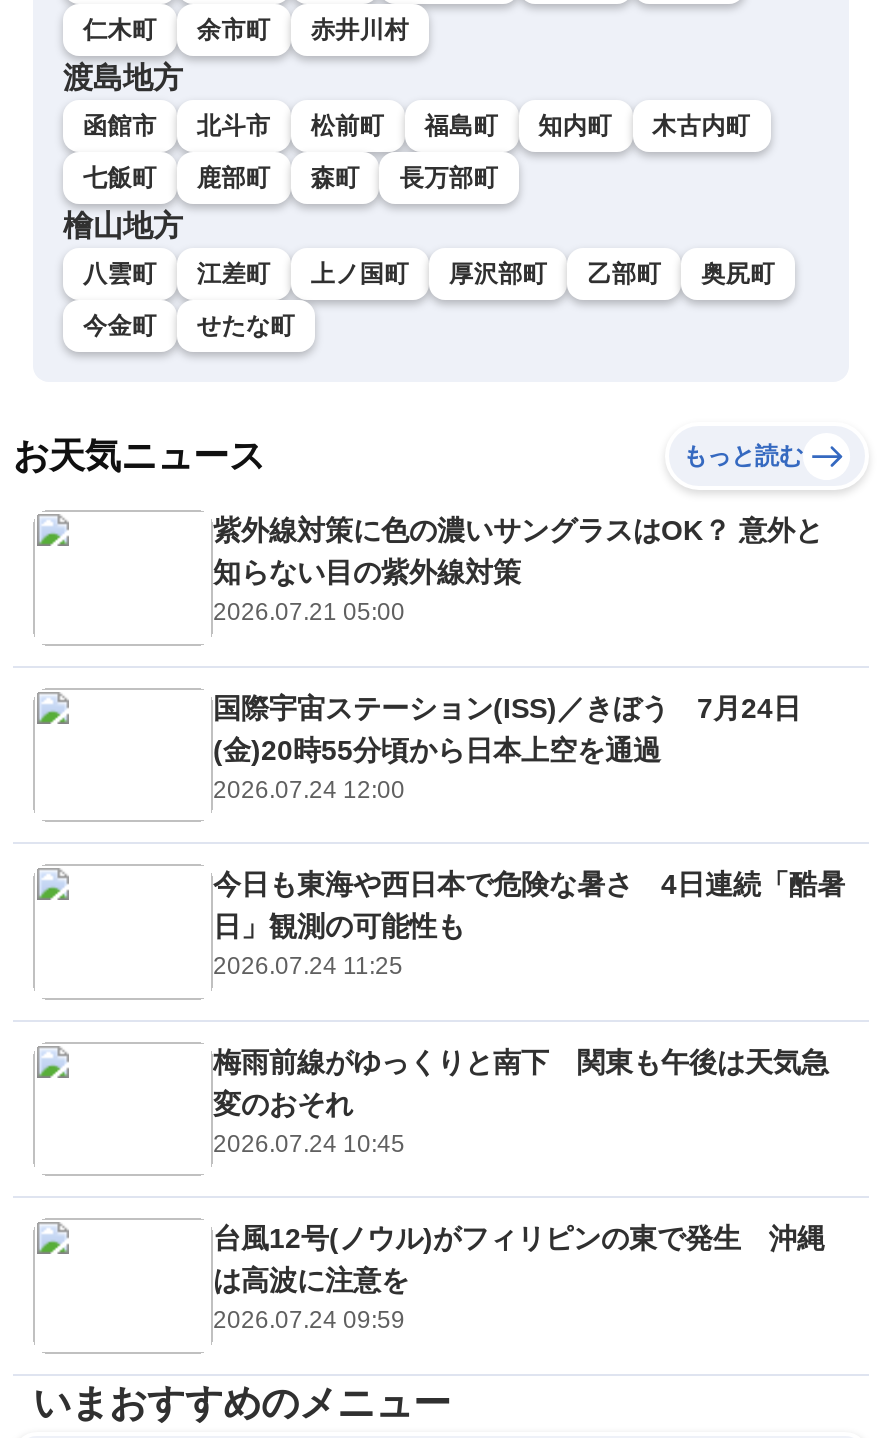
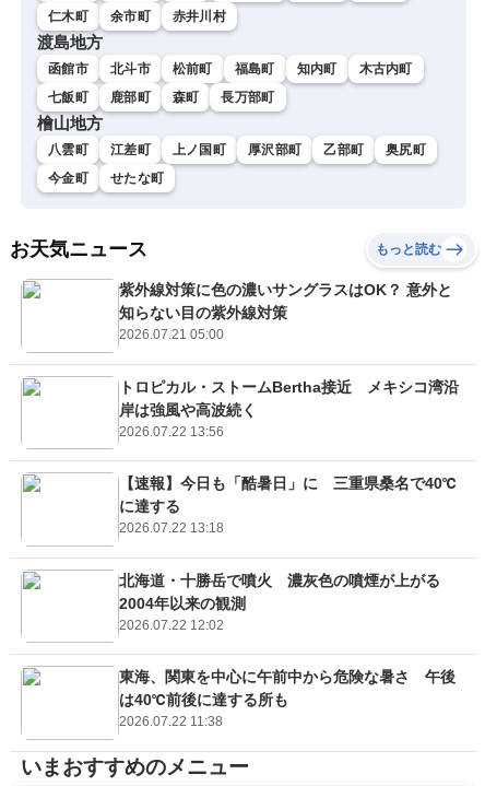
[213,691,801,803] 国際宇宙ステーション(ISS)／きぼう 7月24日 | (金)20時55分頃から日本上空を通過 | 2026.07.24 12:00 -> [119,378,459,439] トロピカル・ストームBertha接近 メキシコ湾沿 | 岸は強風や高波続く | 2026.07.22 13:56
[213,868,845,980] 今日も東海や西日本で危険な暑さ 4日連続「酷暑 | 日」観測の可能性も | 2026.07.24 11:25 -> [119,475,457,536] 【速報】今日も「酷暑日」に 三重県桑名で40℃ | に達する | 2026.07.22 13:18
[213,1045,829,1157] 梅雨前線がゆっくりと南下 関東も午後は天気急 | 変のおそれ | 2026.07.24 10:45 -> [119,571,456,633] 北海道・十勝岳で噴火 濃灰色の噴煙が上がる | 2004年以来の観測 | 2026.07.22 12:02
[213,1222,825,1334] 台風12号(ノウル)がフィリピンの東で発生 沖縄 | は高波に注意を | 2026.07.24 09:59 -> [119,668,456,729] 東海、関東を中心に午前中から危険な暑さ 午後 | は40℃前後に達する所も | 2026.07.22 11:38

